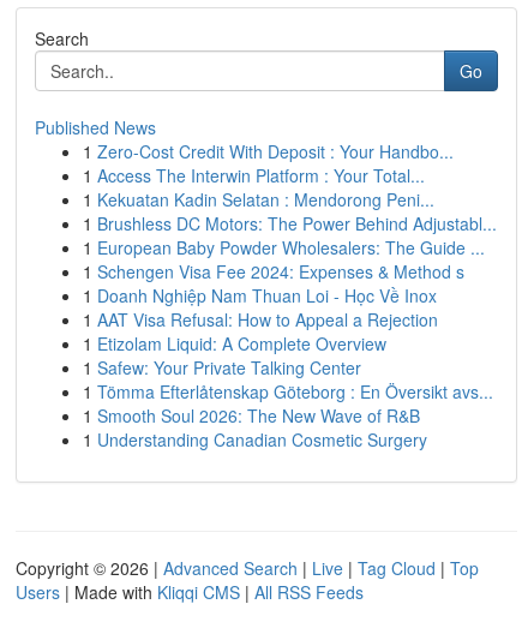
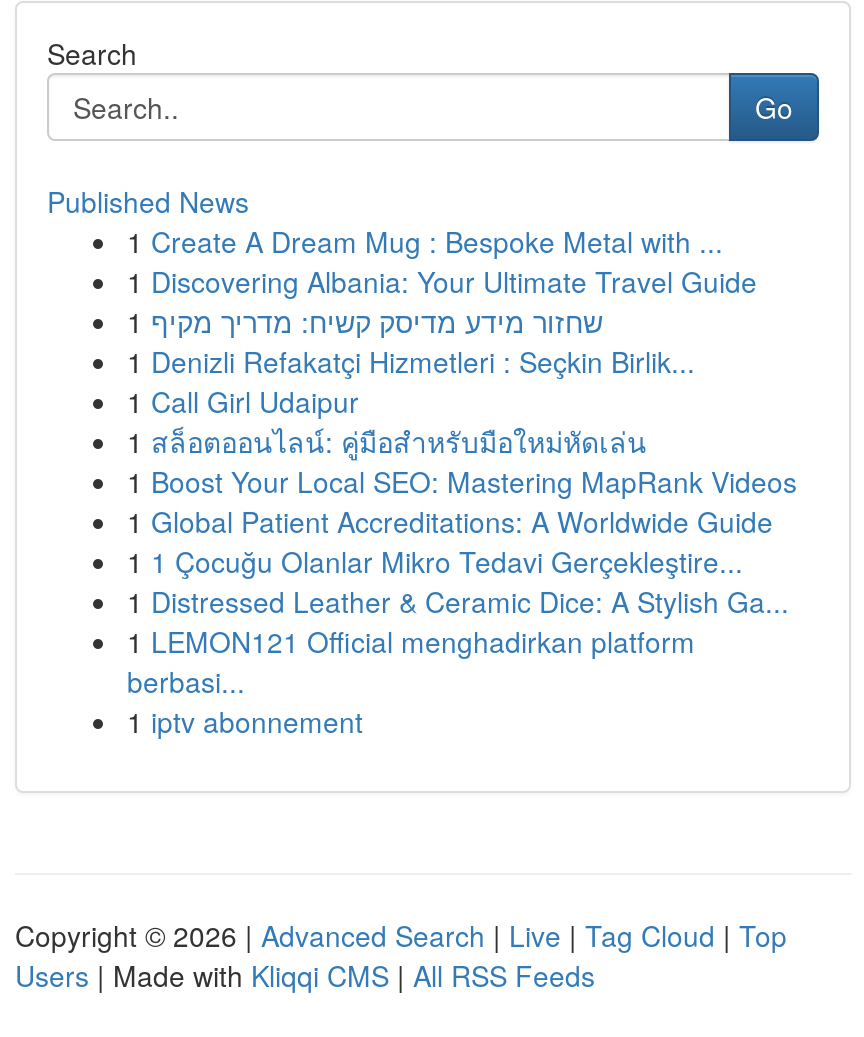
[83,139,497,451] 1 Zero-Cost Credit With Deposit : Your Handbo... | 1 Access The Interwin Platform : Your Total... | 1 Kekuatan Kadin Selatan : Mendorong Peni... | 1 Brushless DC Motors: The Power Behind Adjustabl... | 1 European Baby Powder Wholesalers: The Guide ... | 1 Schengen Visa Fee 2024: Expenses & Method s | 1 Doanh Nghiệp Nam Thuan Loi - Học Về Inox | 1 AAT Visa Refusal: How to Appeal a Rejection | 1 Etizolam Liquid: A Complete Overview | 1 Safew: Your Private Talking Center | 1 Tömma Efterlåtenskap Göteborg : En Översikt avs... | 1 Smooth Soul 2026: The New Wave of R&B | 1 Understanding Canadian Cosmetic Surgery -> [127,221,797,741] 1 Create A Dream Mug : Bespoke Metal with ... | 1 Discovering Albania: Your Ultimate Travel Guide | 1 שחזור מידע מדיסק קשיח: מדריך מקיף | 1 Denizli Refakatçi Hizmetleri : Seçkin Birlik... | 1 Call Girl Udaipur | 1 สล็อตออนไลน์: คู่มือสำหรับมือใหม่หัดเล่น | 1 Boost Your Local SEO: Mastering MapRank Videos | 1 Global Patient Accreditations: A Worldwide Guide | 1 1 Çocuğu Olanlar Mikro Tedavi Gerçekleştire... | 1 Distressed Leather & Ceramic Dice: A Stylish Ga... | 1 LEMON121 Official menghadirkan platform | berbasi... | 1 iptv abonnement

